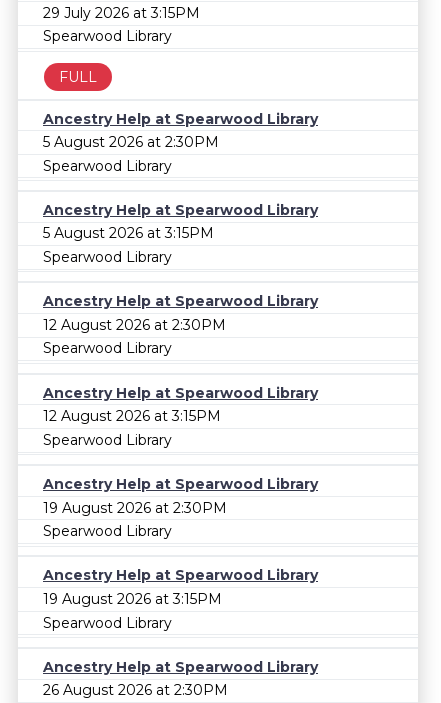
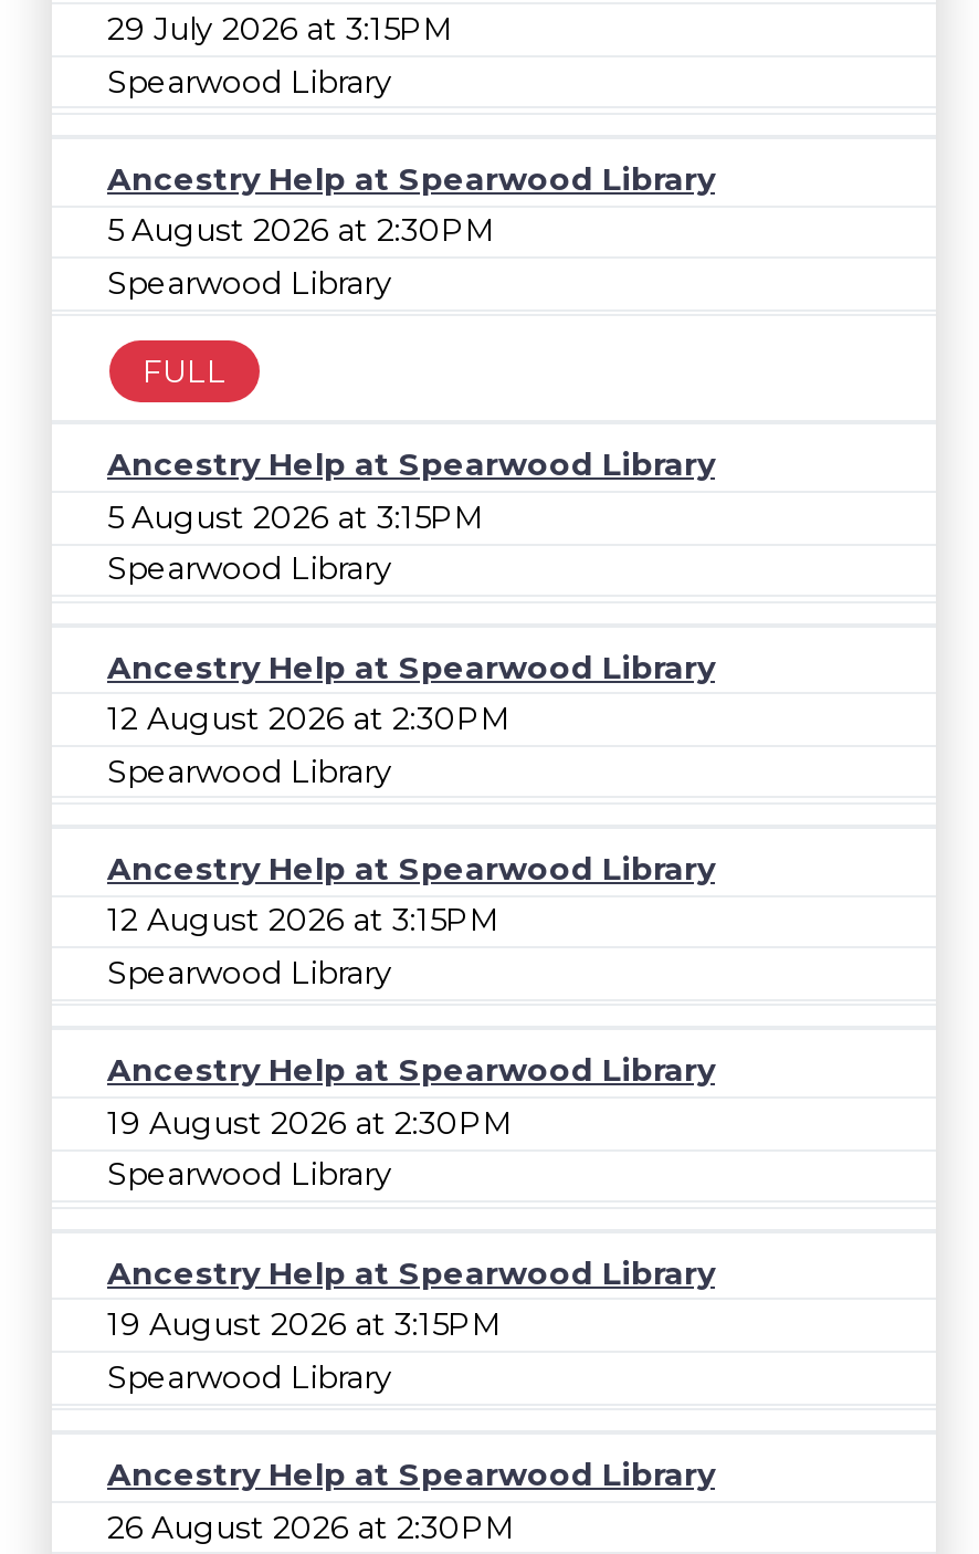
moved [59,67,97,85] -> [143,351,227,391]: FULL
moved [43,109,318,175] -> [107,158,715,302]: Ancestry Help at Spearwood Library | 5 August 2026 at 2:30PM | Spearwood Library

